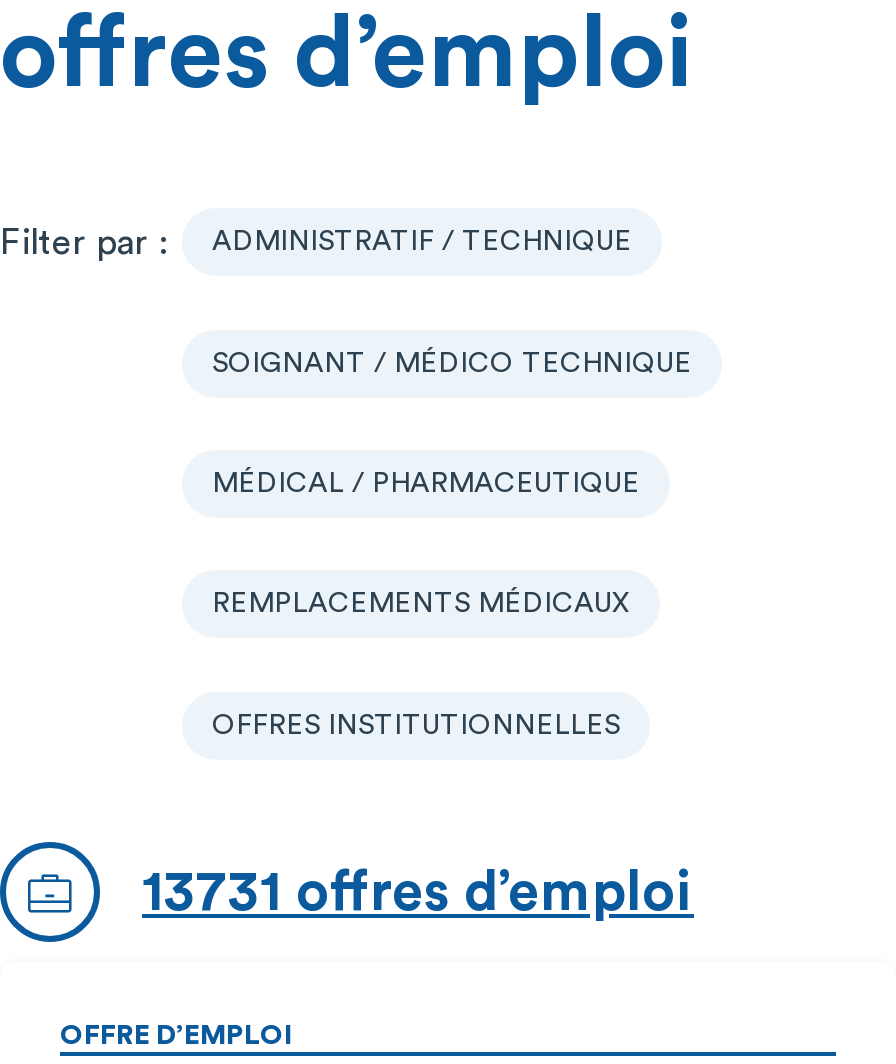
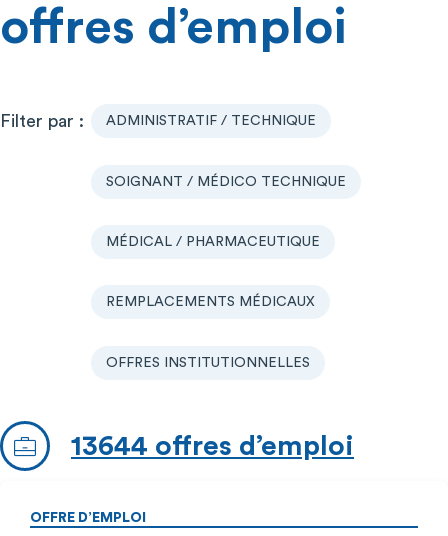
[142,864,694,920] 13731 offres d’emploi -> [71,432,354,460] 13644 offres d’emploi

